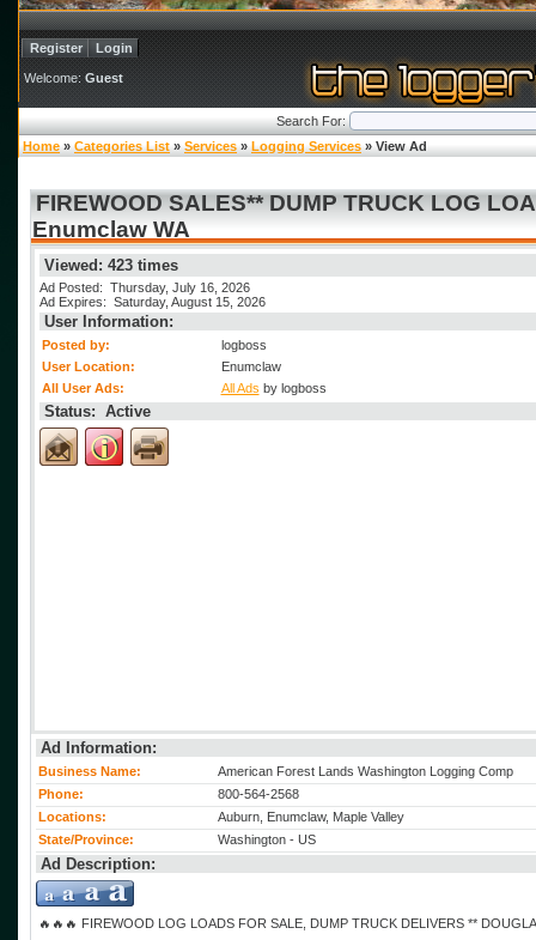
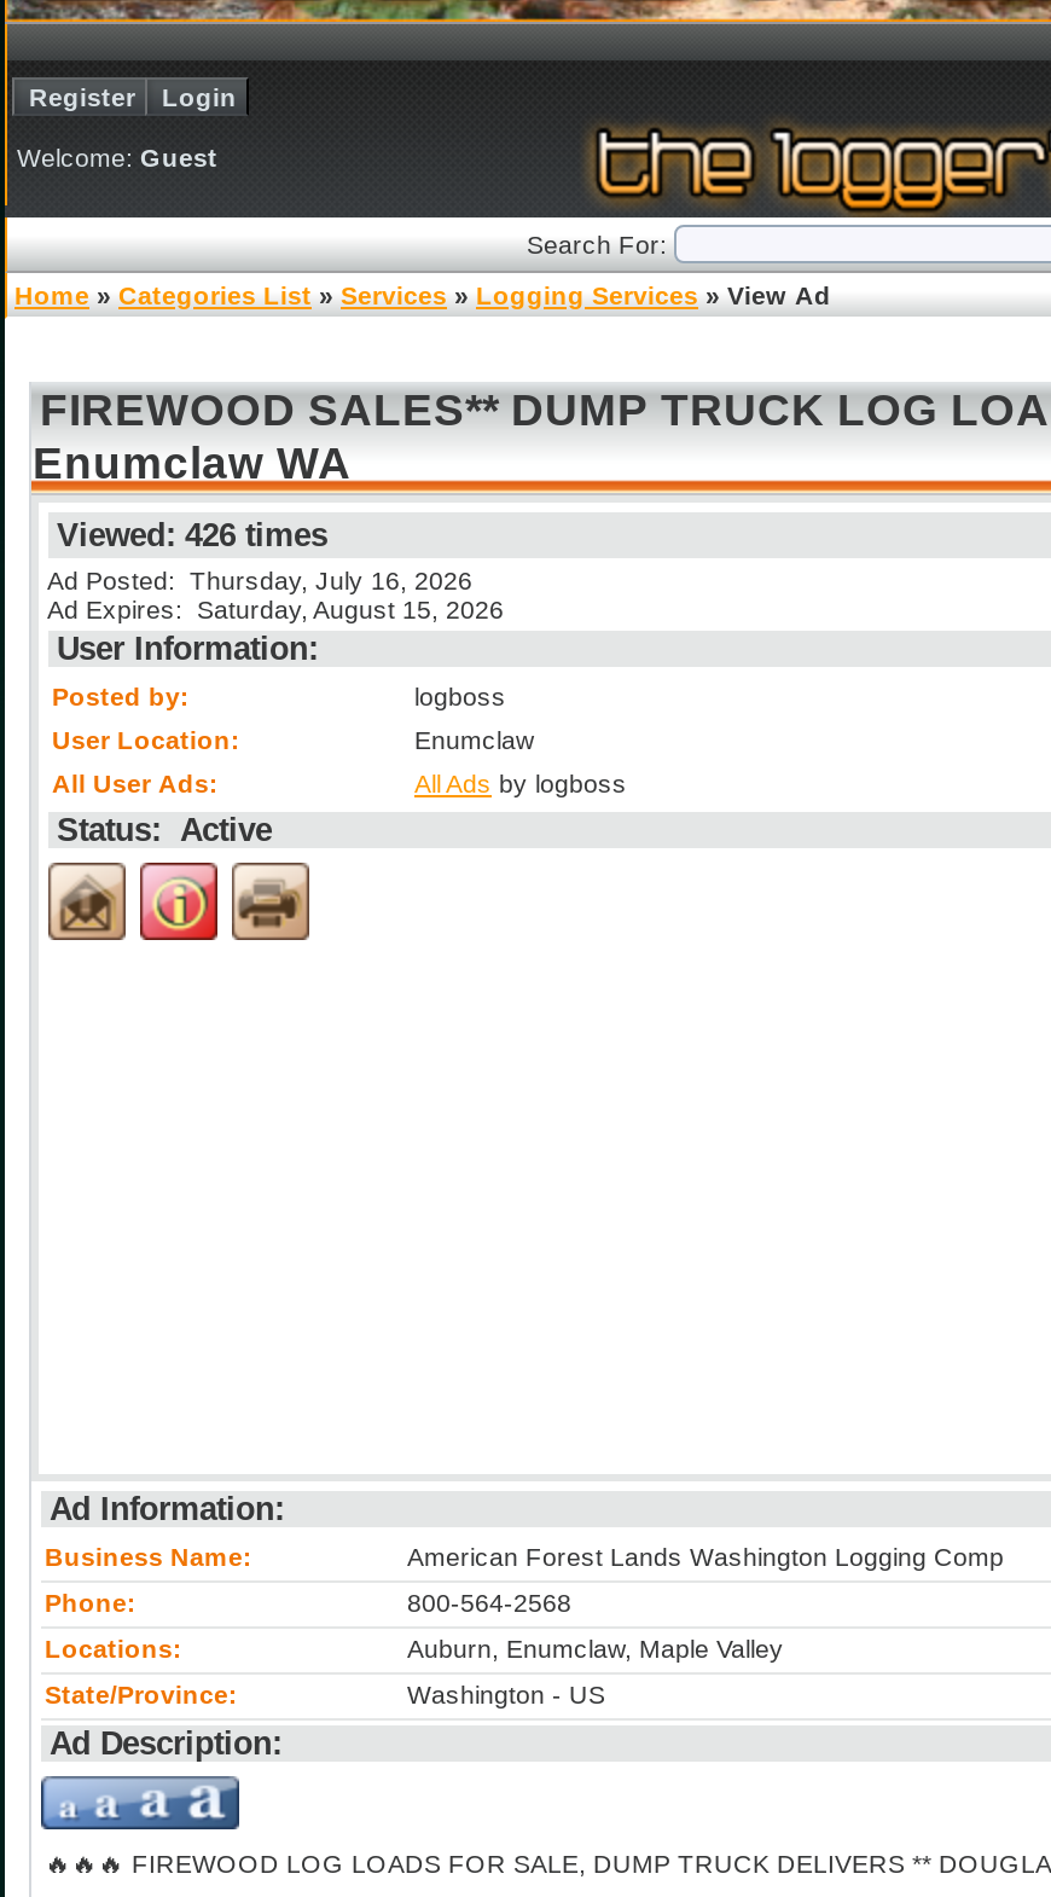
[39,256,178,274] Viewed: 423 times -> [47,517,327,553] Viewed: 426 times

